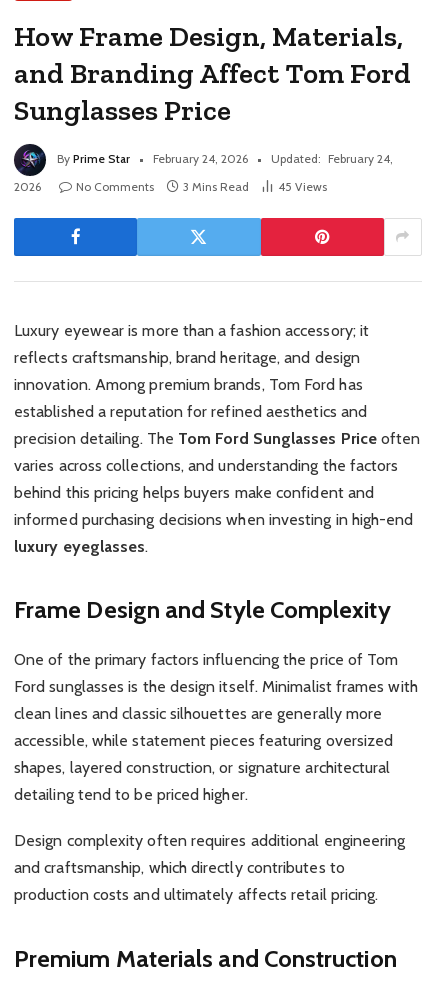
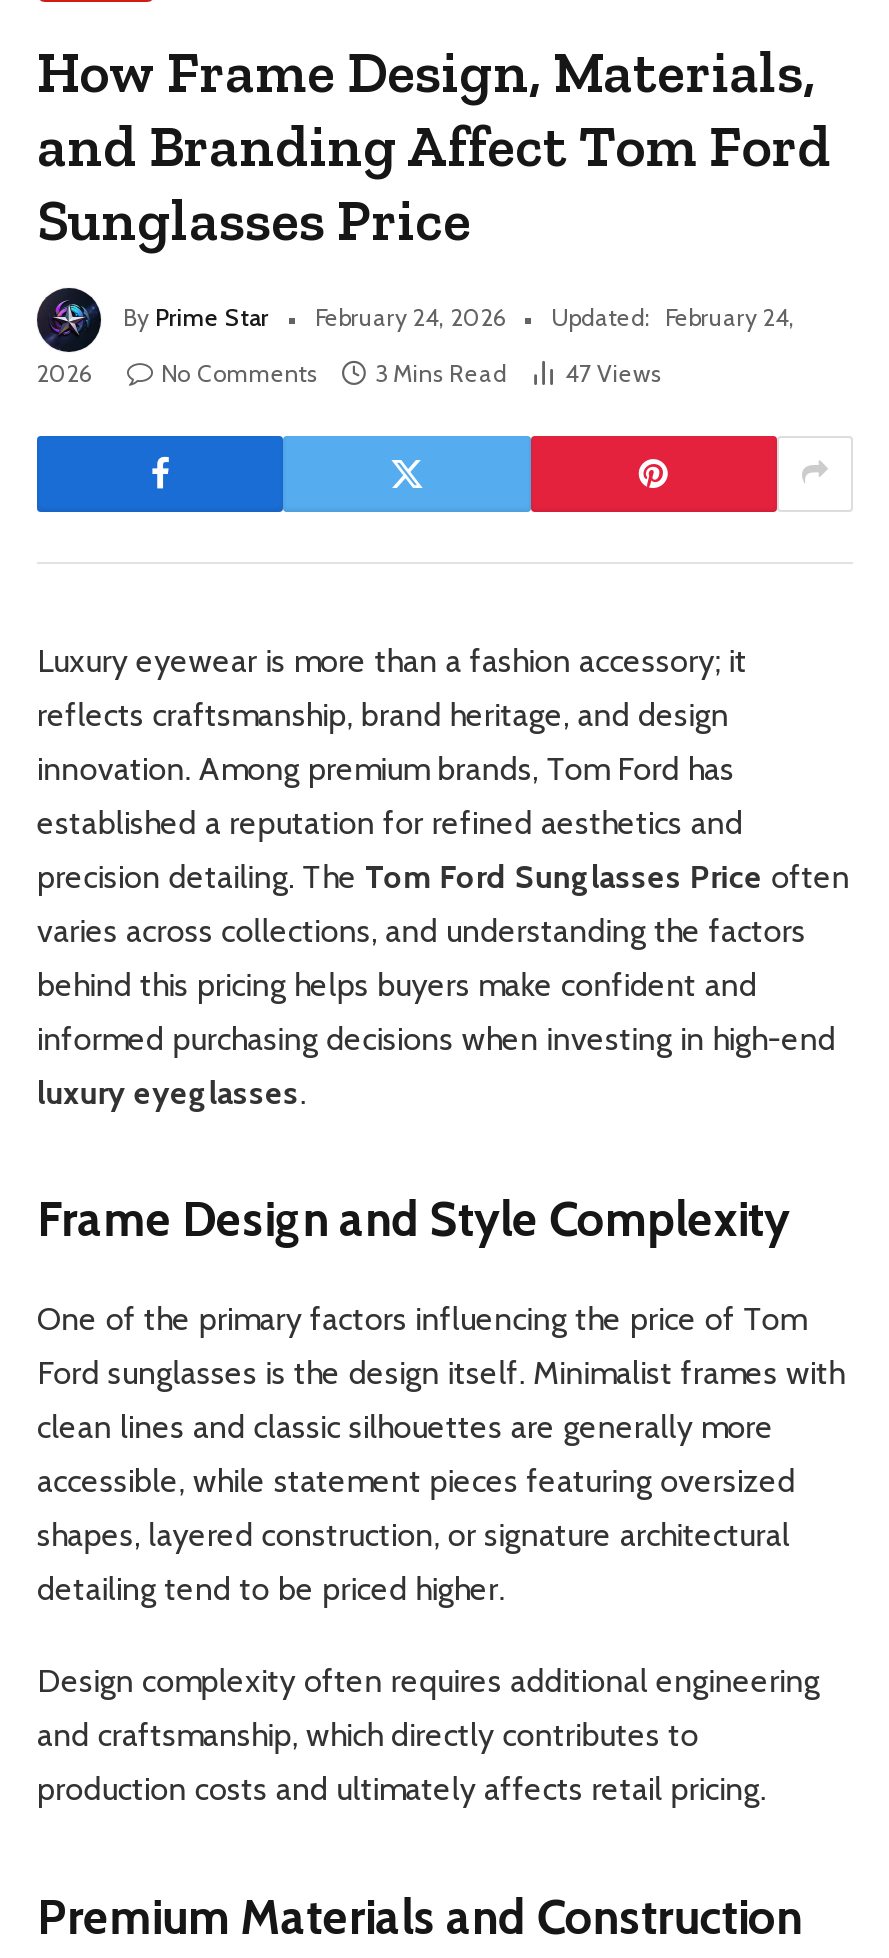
[76,179,327,194] No Comments 3 Mins Read 45 Views -> [161,357,661,387] No Comments 3 Mins Read 47 Views

